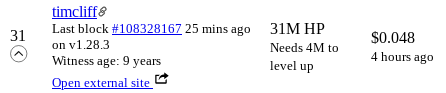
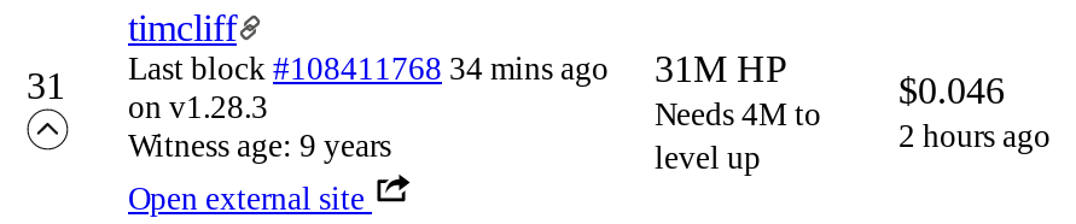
[52,21,251,36] Last block #108328167 25 mins ago -> [128,51,609,87] Last block #108411768 34 mins ago
[371,29,415,46] $0.048 -> [898,71,1005,112] $0.046
[371,49,434,64] 4 hours ago -> [898,119,1051,155] 2 hours ago

